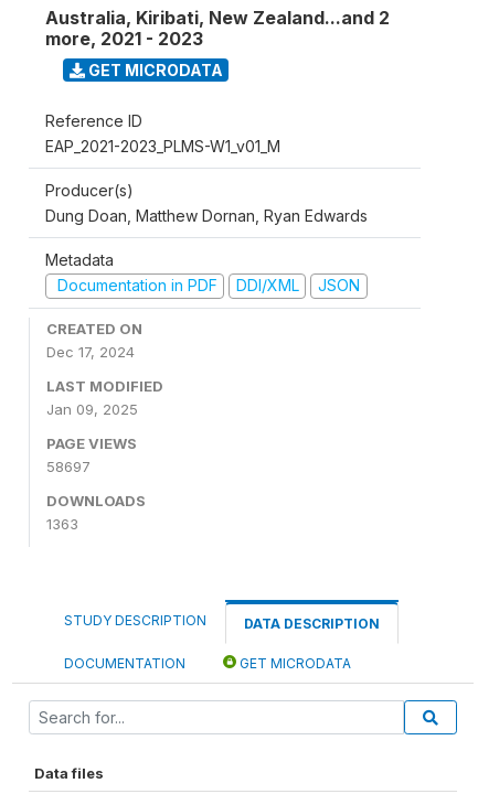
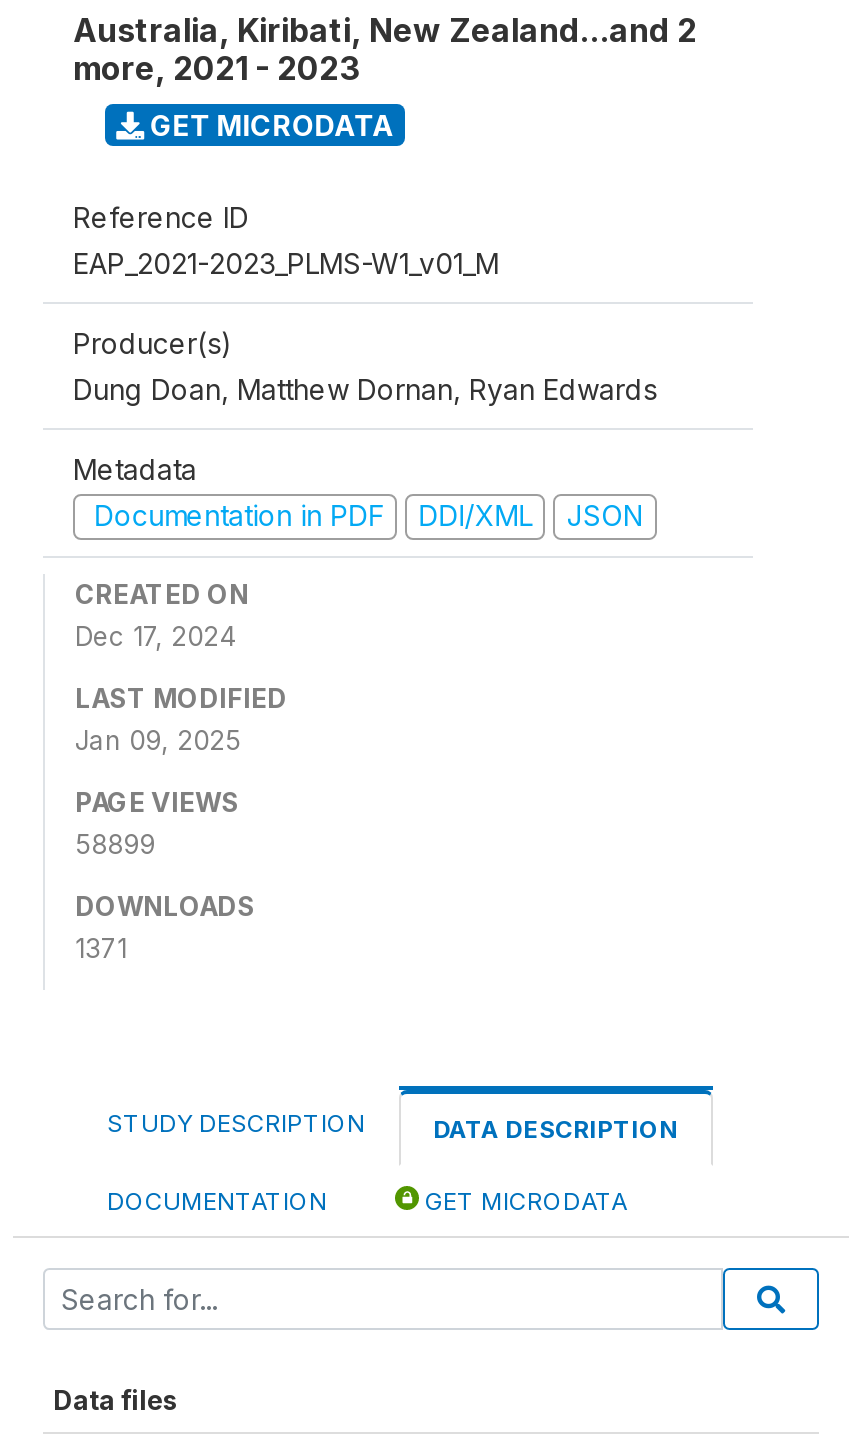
[46,457,91,475] 58697 -> [75,827,155,859] 58899
[46,514,78,532] 1363 -> [75,931,127,963] 1371

